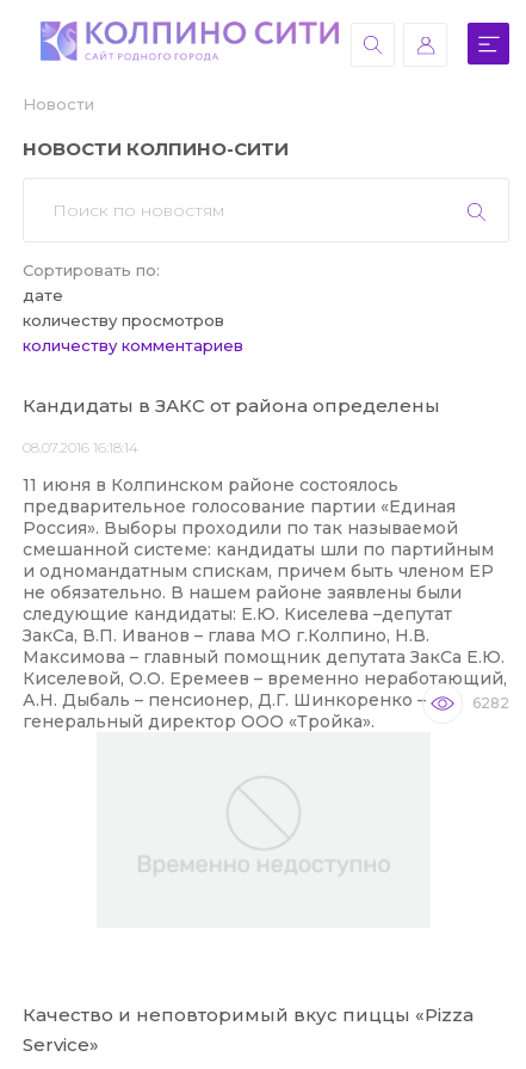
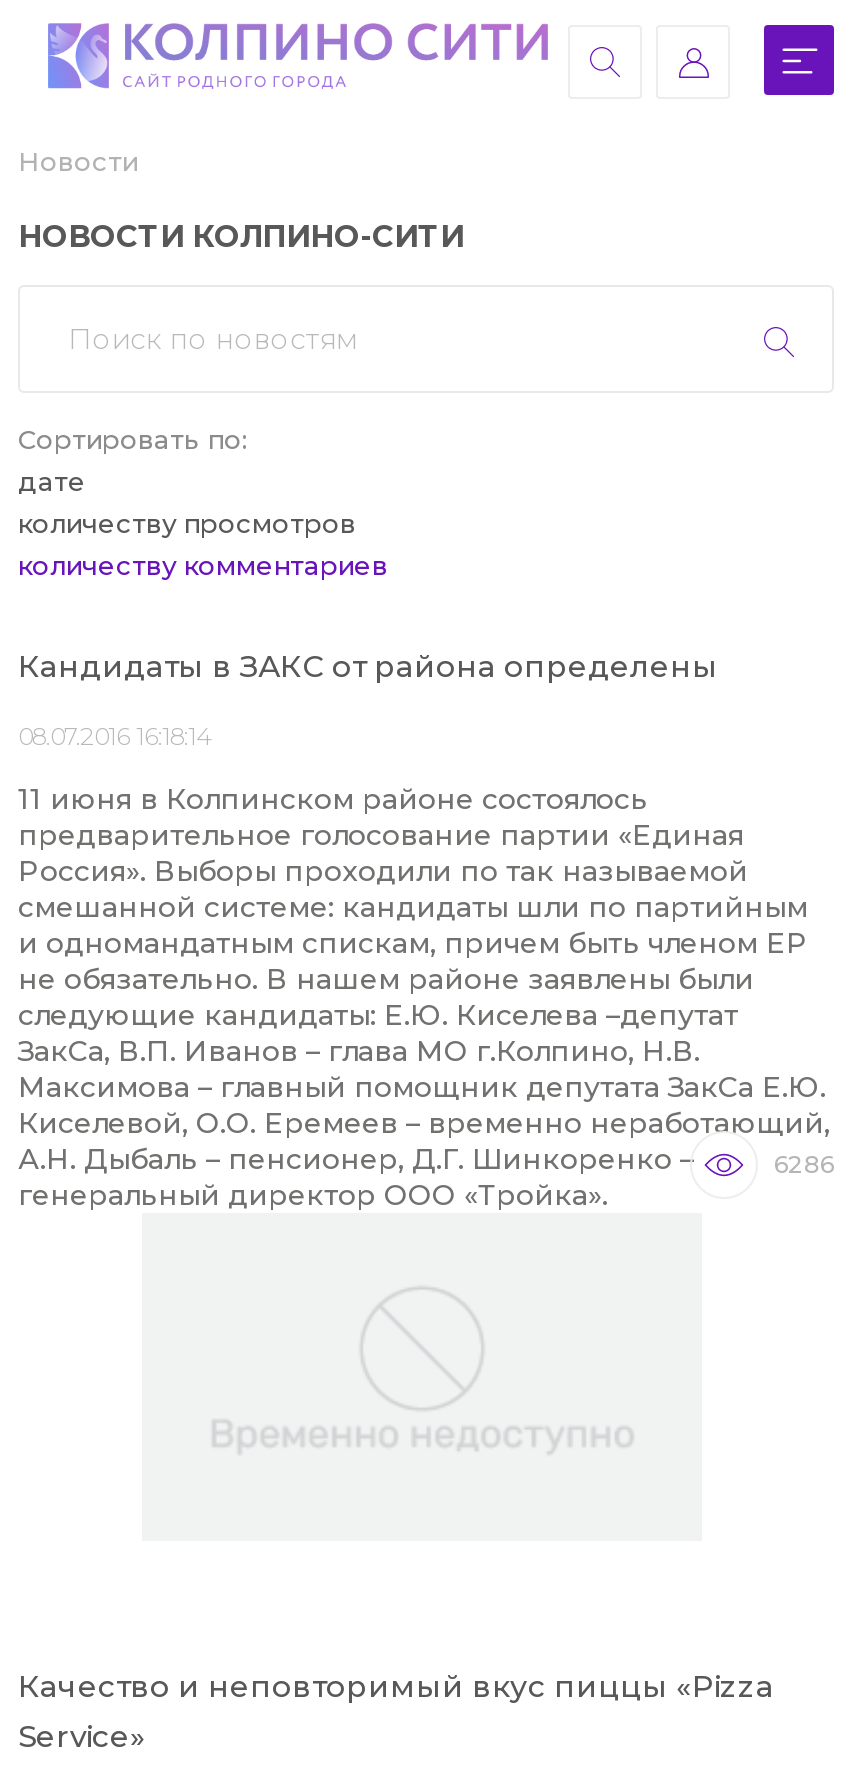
[472,694,509,712] 6282 -> [774,1149,834,1179] 6286

